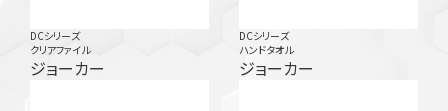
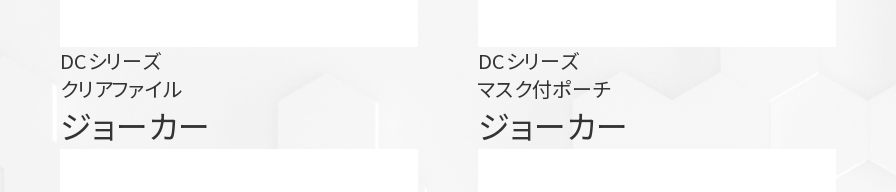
[239,42,293,57] ハンドタオル -> [478,73,610,103] マスク付ポーチ

